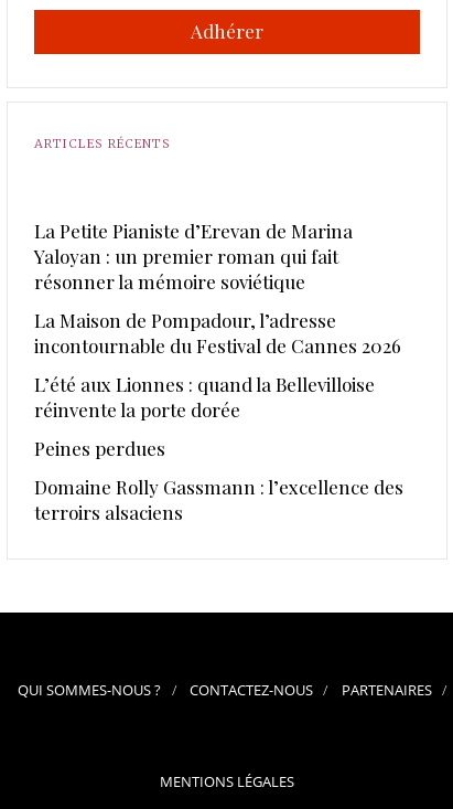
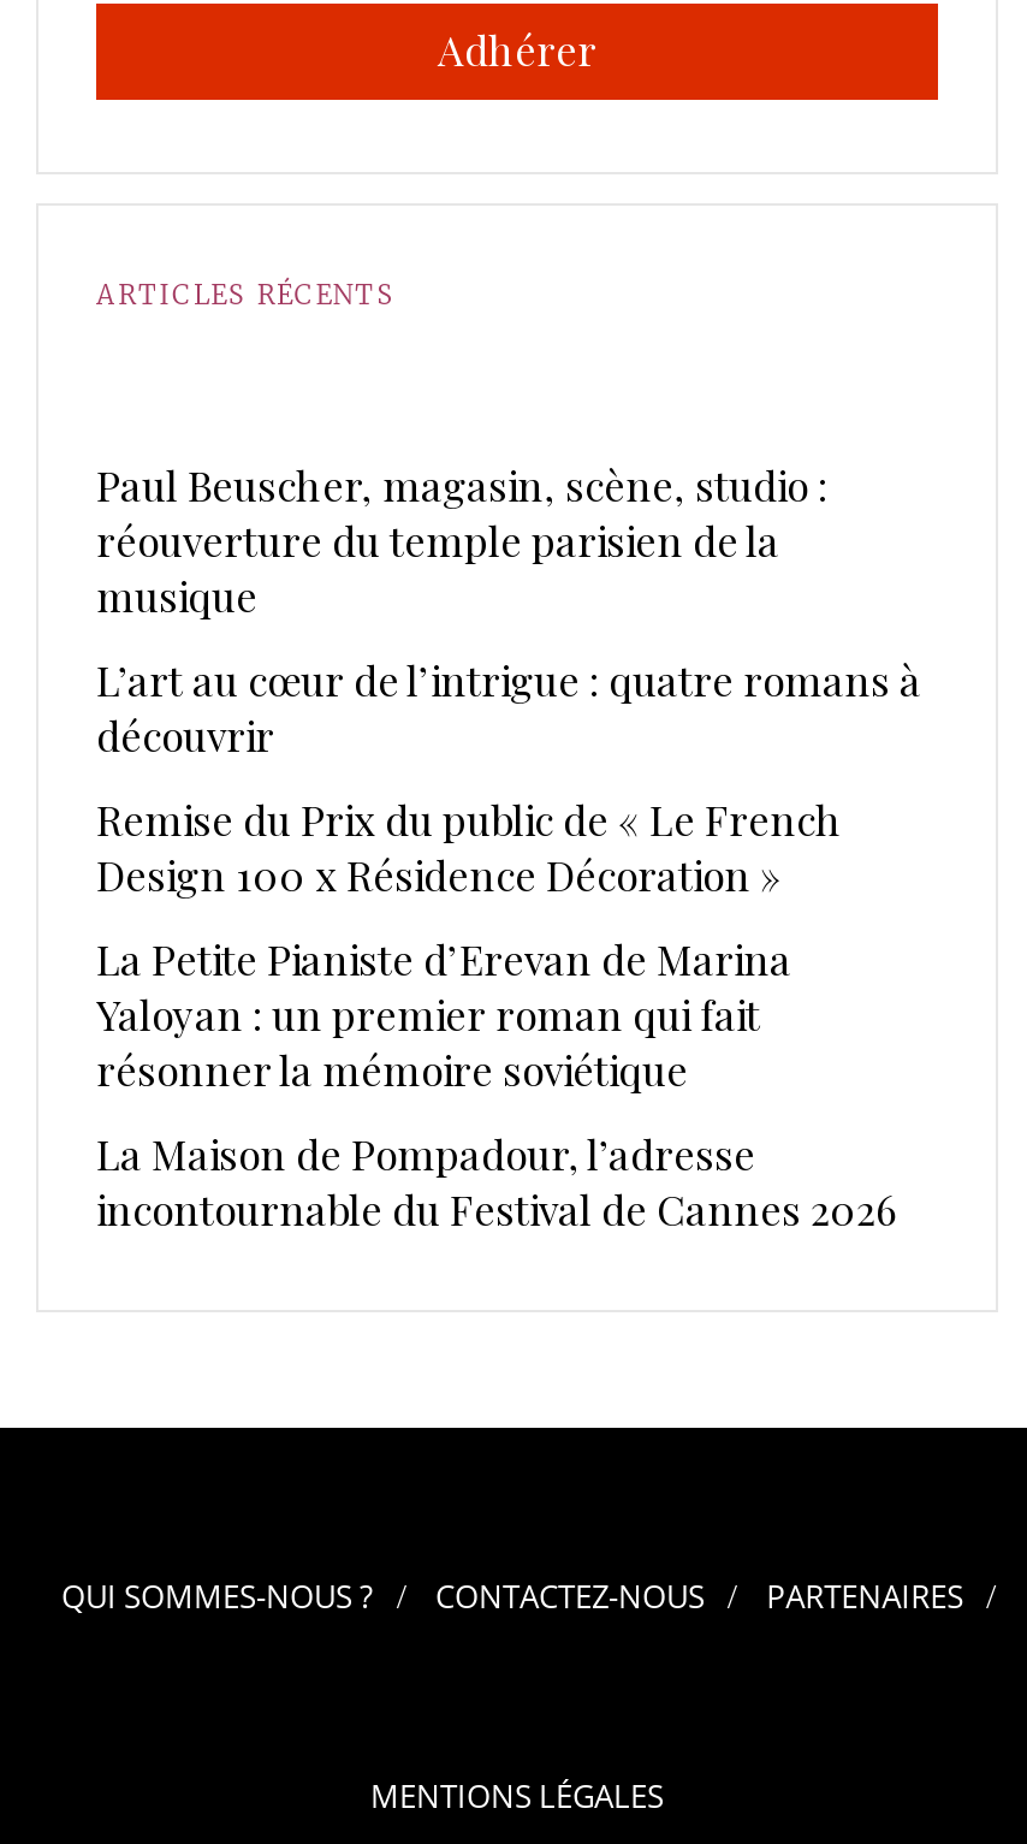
none -> [96,458,921,900] Paul Beuscher, magasin, scène, studio : | réouverture du temple parisien de la | musique | L’art au cœur de l’intrigue : quatre romans à | découvrir | Remise du Prix du public de « Le French | Design 100 x Résidence Décoration »
moved [34,218,401,357] -> [96,931,897,1234]: La Petite Pianiste d’Erevan de Marina | Yaloyan : un premier roman qui fait | résonner la mémoire soviétique | La Maison de Pompadour, l’adresse | incontournable du Festival de Cannes 2026
[34,371,403,524] L’été aux Lionnes : quand la Bellevilloise | réinvente la porte dorée | Peines perdues | Domaine Rolly Gassmann : l’excellence des | terroirs alsaciens -> none

